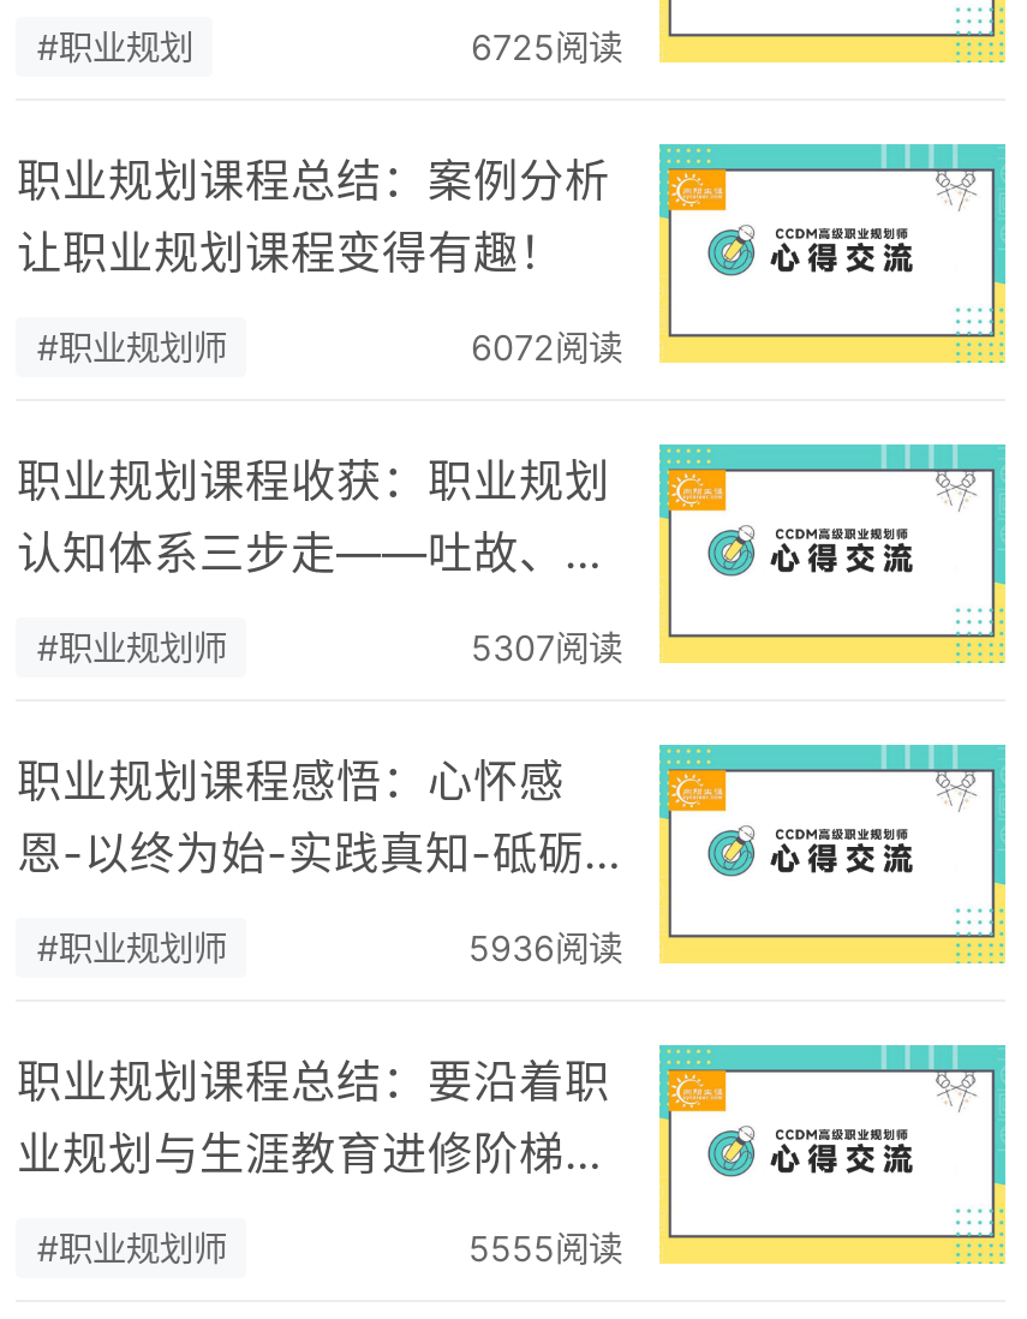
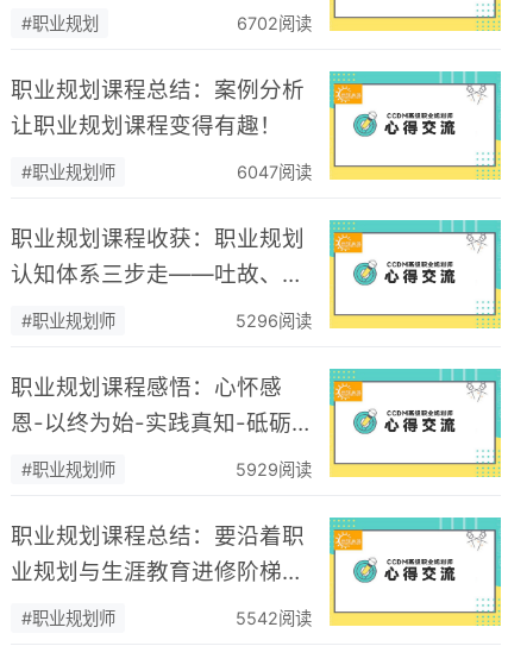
[471,25,622,66] 6725阅读 -> [236,13,311,33] 6702阅读
[471,326,622,367] 6072阅读 -> [236,161,311,182] 6047阅读
[471,626,622,667] 5307阅读 -> [235,310,311,330] 5296阅读
[468,926,622,967] 5936阅读 -> [235,459,311,479] 5929阅读
[468,1227,622,1267] 5555阅读 -> [235,607,311,628] 5542阅读

